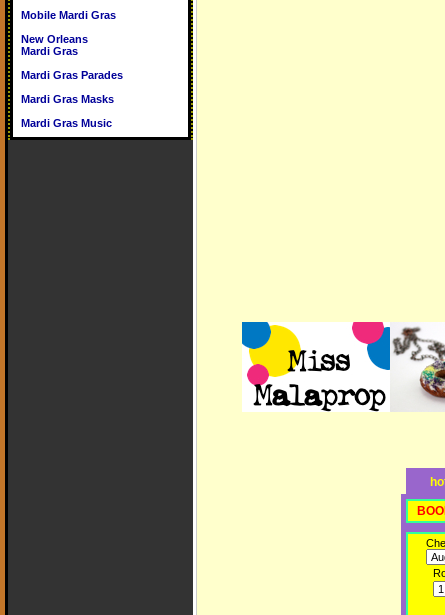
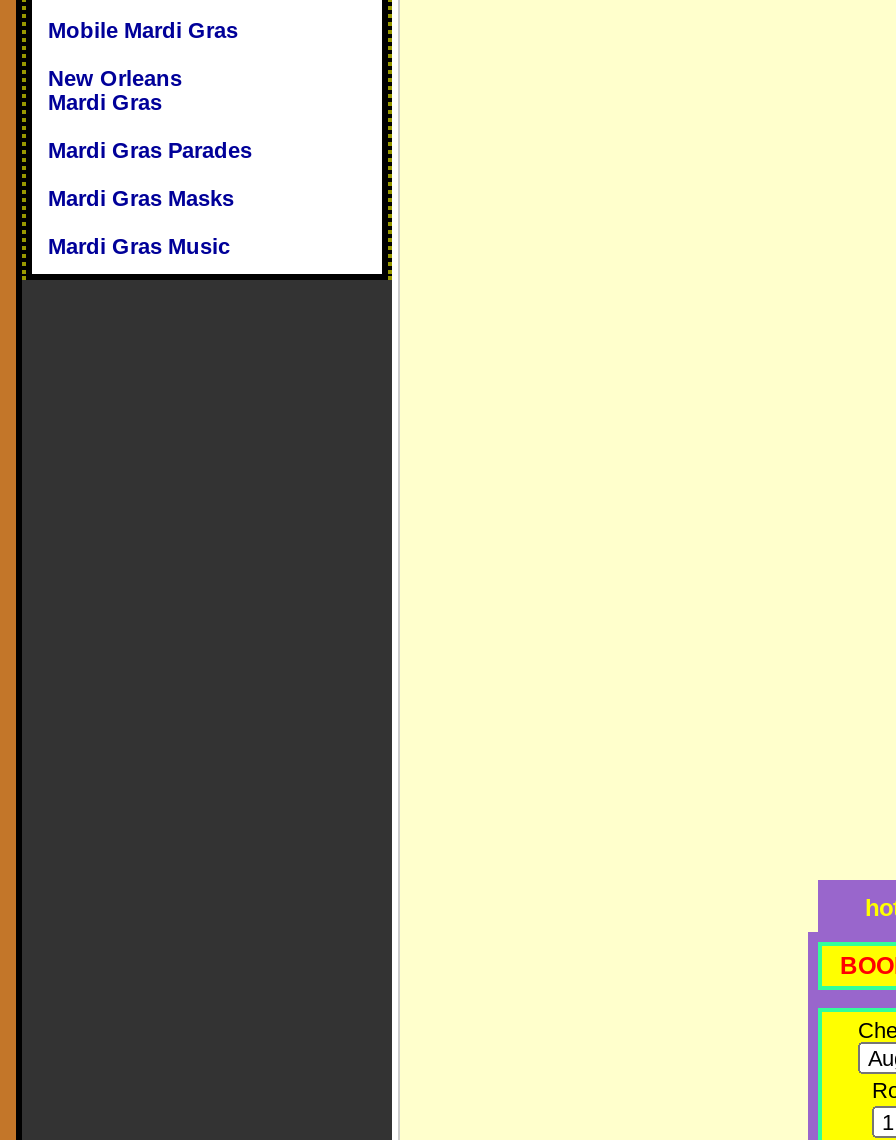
[241,321,442,412] [image] -> none

